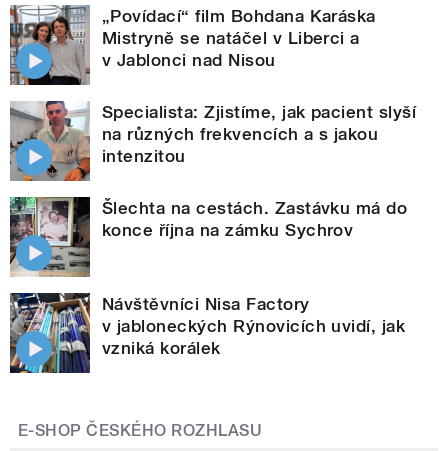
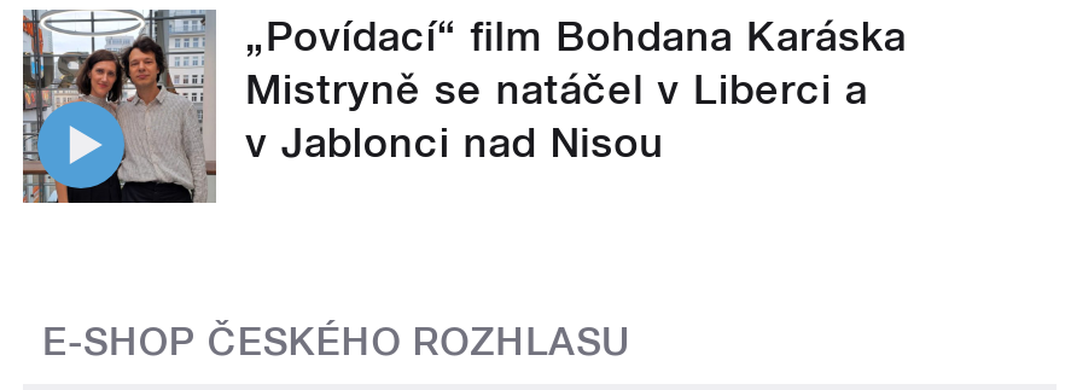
[9,100,416,240] [image] | Specialista: Zjistíme, jak pacient slyší | na různých frekvencích a s jakou | intenzitou | Šlechta na cestách. Zastávku má do | konce října na zámku Sychrov -> none
[9,196,405,358] [image] | Návštěvníci Nisa Factory | v jabloneckých Rýnovicích uvidí, jak | vzniká korálek -> none
[10,292,90,374] [image] -> none

